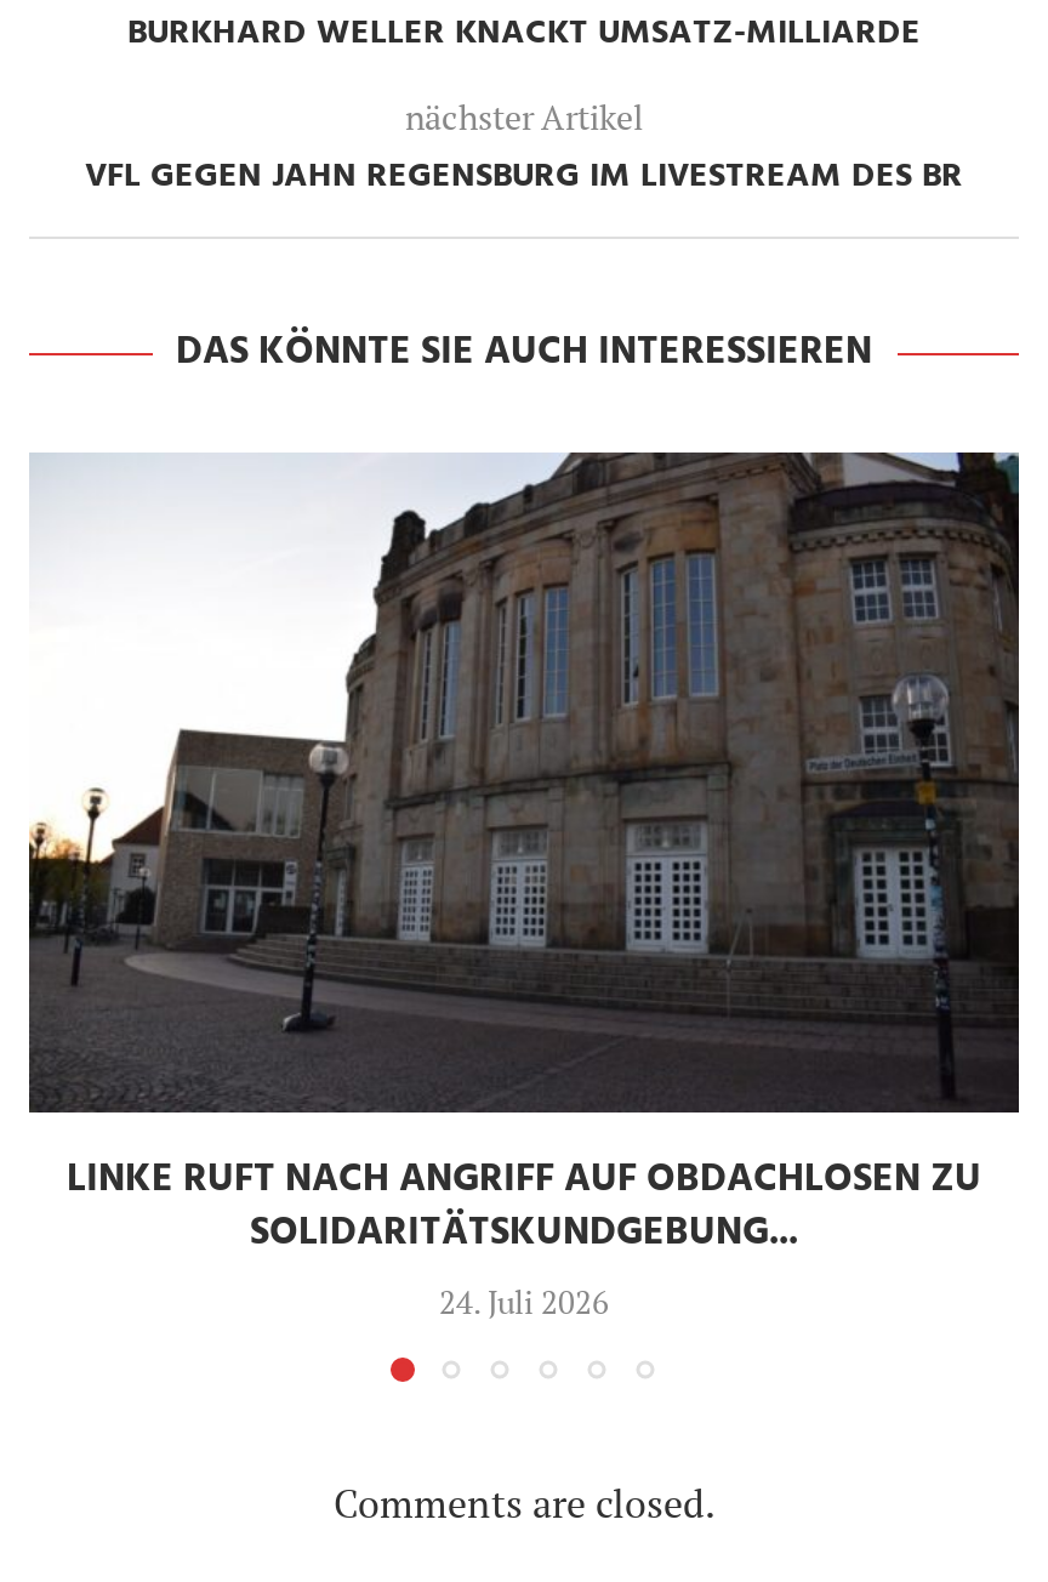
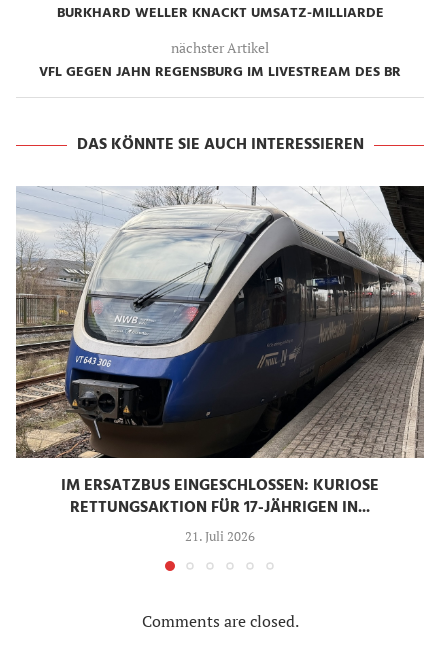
[27,449,1021,1323] [image] | LINKE RUFT NACH ANGRIFF AUF OBDACHLOSEN ZU | SOLIDARITÄTSKUNDGEBUNG... | 24. Juli 2026 -> [15,185,424,545] [image] | IM ERSATZBUS EINGESCHLOSSEN: KURIOSE | RETTUNGSAKTION FÜR 17-JÄHRIGEN IN... | 21. Juli 2026

